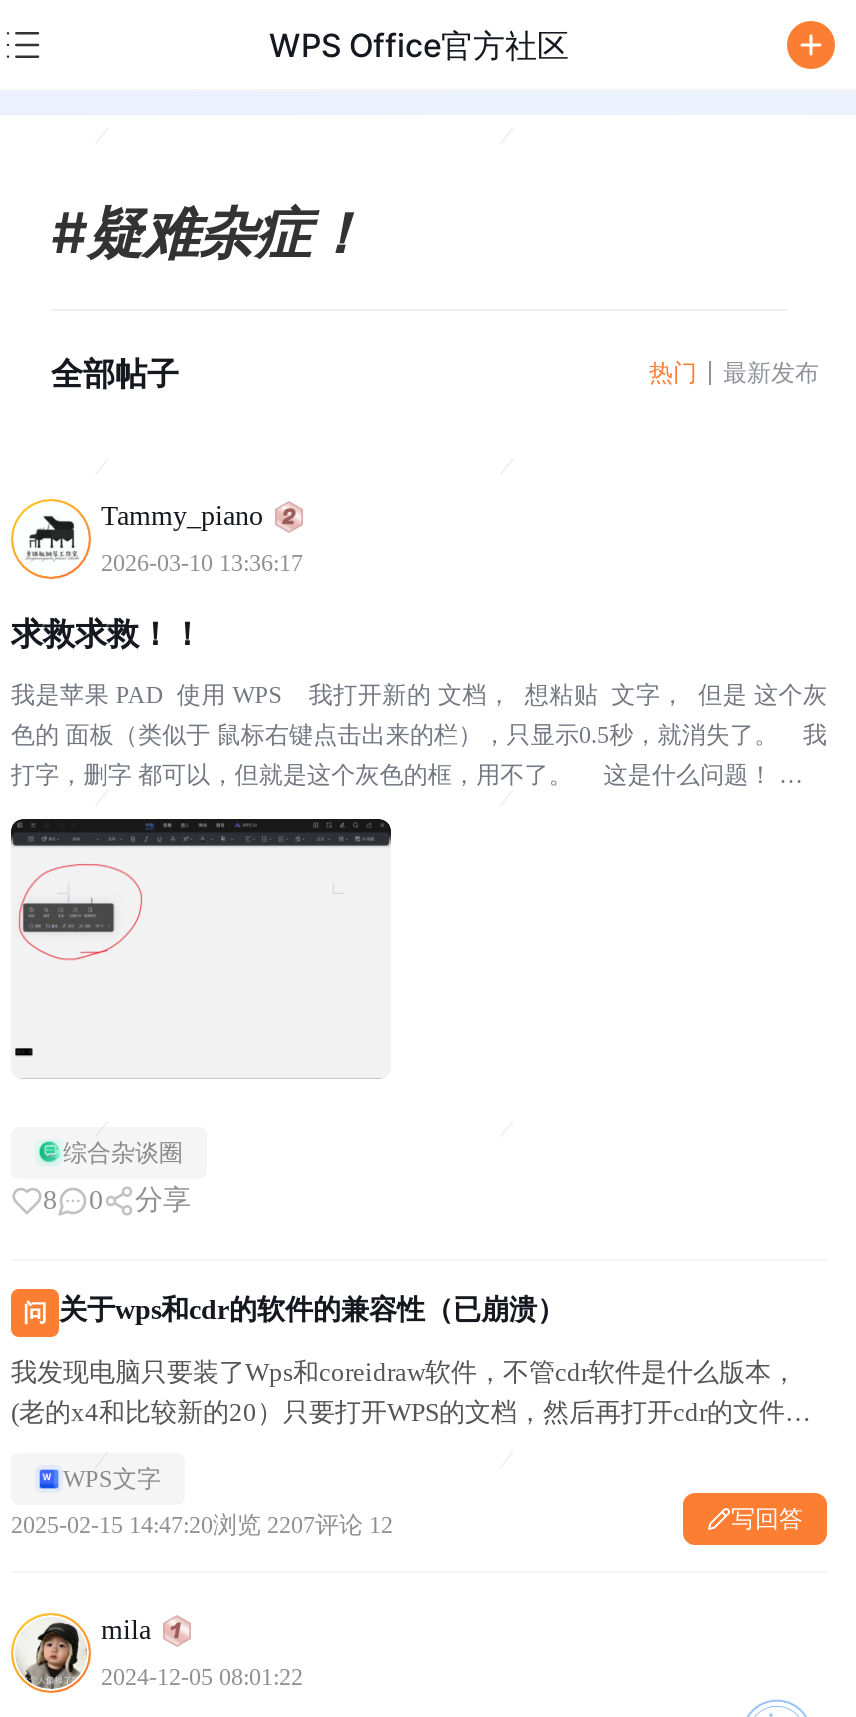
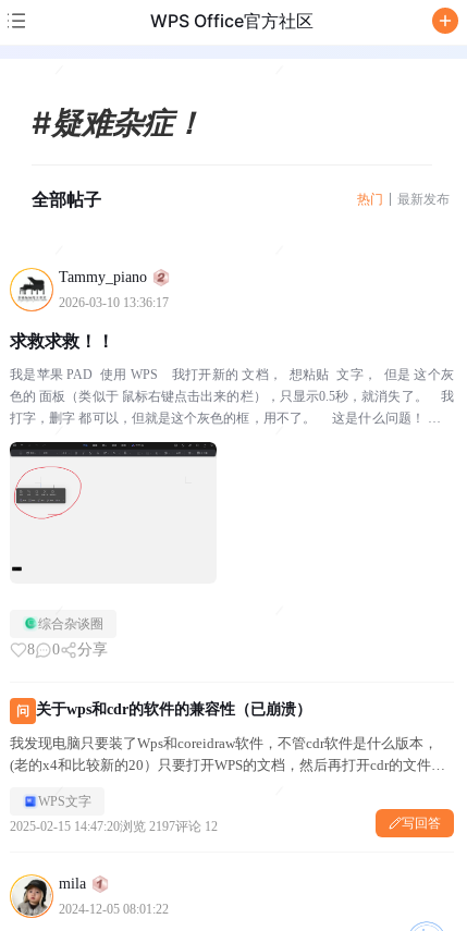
[11,1511,393,1539] 2025-02-15 14:47:20浏览 2207评论 12 -> [10,819,218,834] 2025-02-15 14:47:20浏览 2197评论 12

